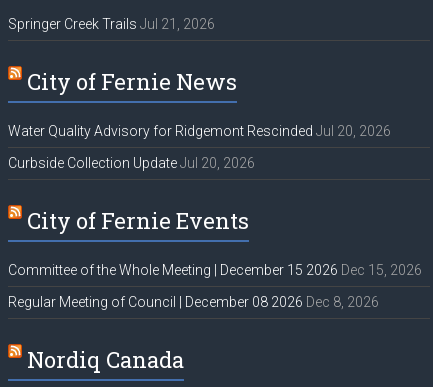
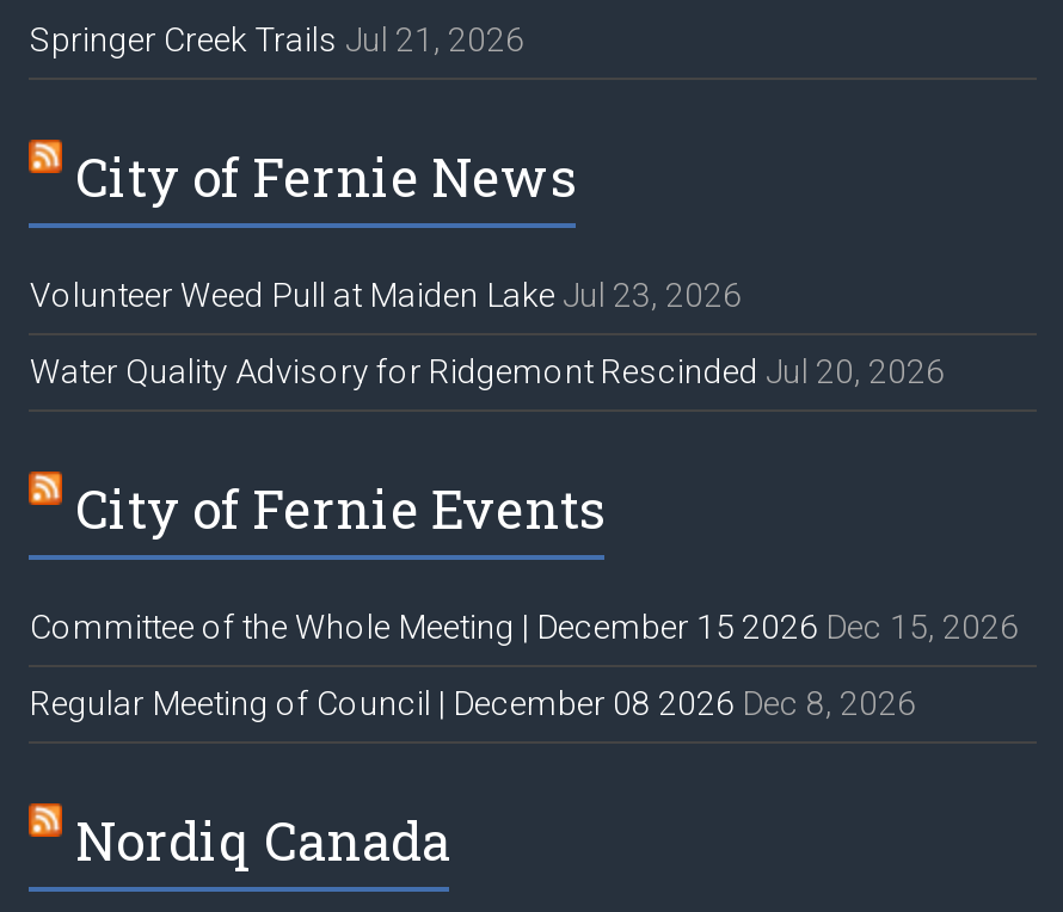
none -> [30,276,741,314] Volunteer Weed Pull at Maiden Lake Jul 23, 2026
moved [8,123,391,139] -> [30,352,945,390]: Water Quality Advisory for Ridgemont Rescinded Jul 20, 2026
[8,155,255,171] Curbside Collection Update Jul 20, 2026 -> none

